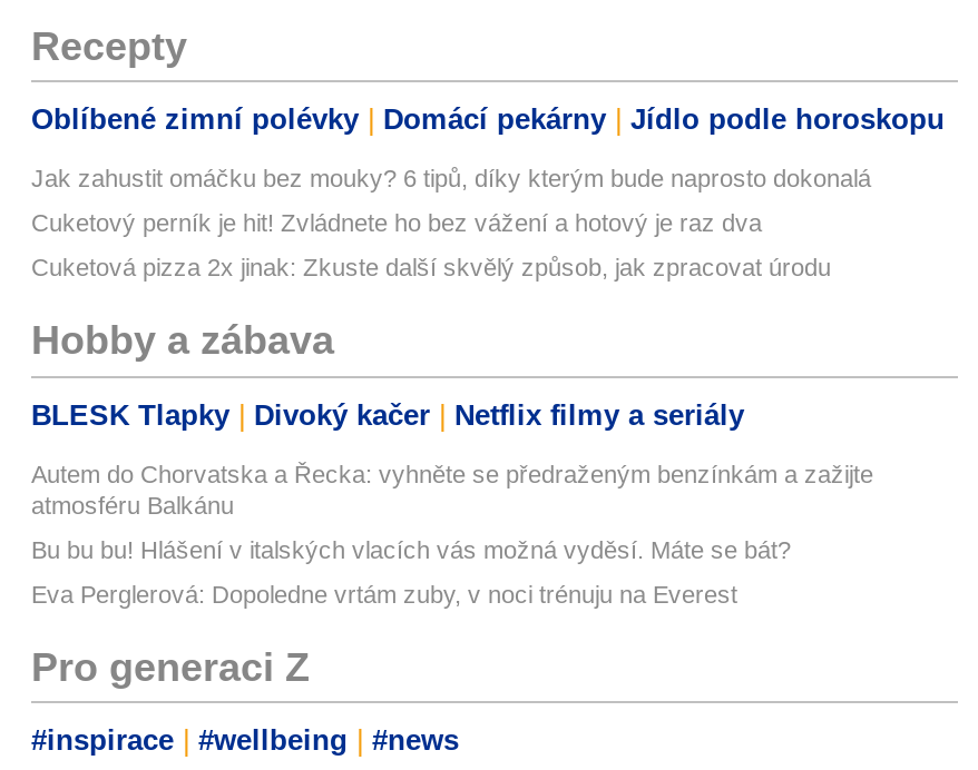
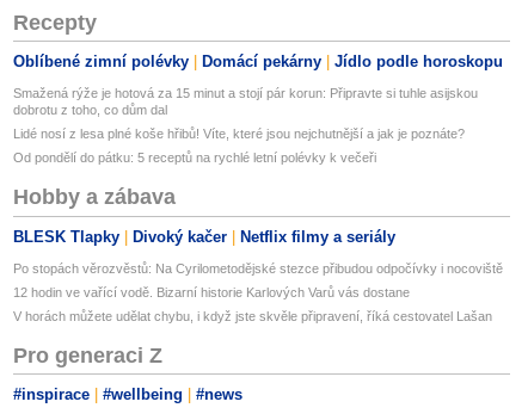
[31,166,871,192] Jak zahustit omáčku bez mouky? 6 tipů, díky kterým bude naprosto dokonalá -> [13,86,478,117] Smažená rýže je hotová za 15 minut a stojí pár korun: Připravte si tuhle asijskou | dobrotu z toho, co dům dal
[31,210,762,237] Cuketový perník je hit! Zvládnete ho bez vážení a hotový je raz dva -> [13,127,465,141] Lidé nosí z lesa plné koše hřibů! Víte, které jsou nejchutnější a jak je poznáte?
[31,255,831,281] Cuketová pizza 2x jinak: Zkuste další skvělý způsob, jak zpracovat úrodu -> [13,151,376,165] Od pondělí do pátku: 5 receptů na rychlé letní polévky k večeři
[31,460,873,518] Autem do Chorvatska a Řecka: vyhněte se předraženým benzínkám a zažijte | atmosféru Balkánu -> [13,261,503,275] Po stopách věrozvěstů: Na Cyrilometodějské stezce přibudou odpočívky i nocoviště
[31,536,791,563] Bu bu bu! Hlášení v italských vlacích vás možná vyděsí. Máte se bát? -> [13,285,410,299] 12 hodin ve vařící vodě. Bizarní historie Karlových Varů vás dostane
[31,581,737,607] Eva Perglerová: Dopoledne vrtám zuby, v noci trénuju na Everest -> [13,309,492,323] V horách můžete udělat chybu, i když jste skvěle připravení, říká cestovatel Lašan

